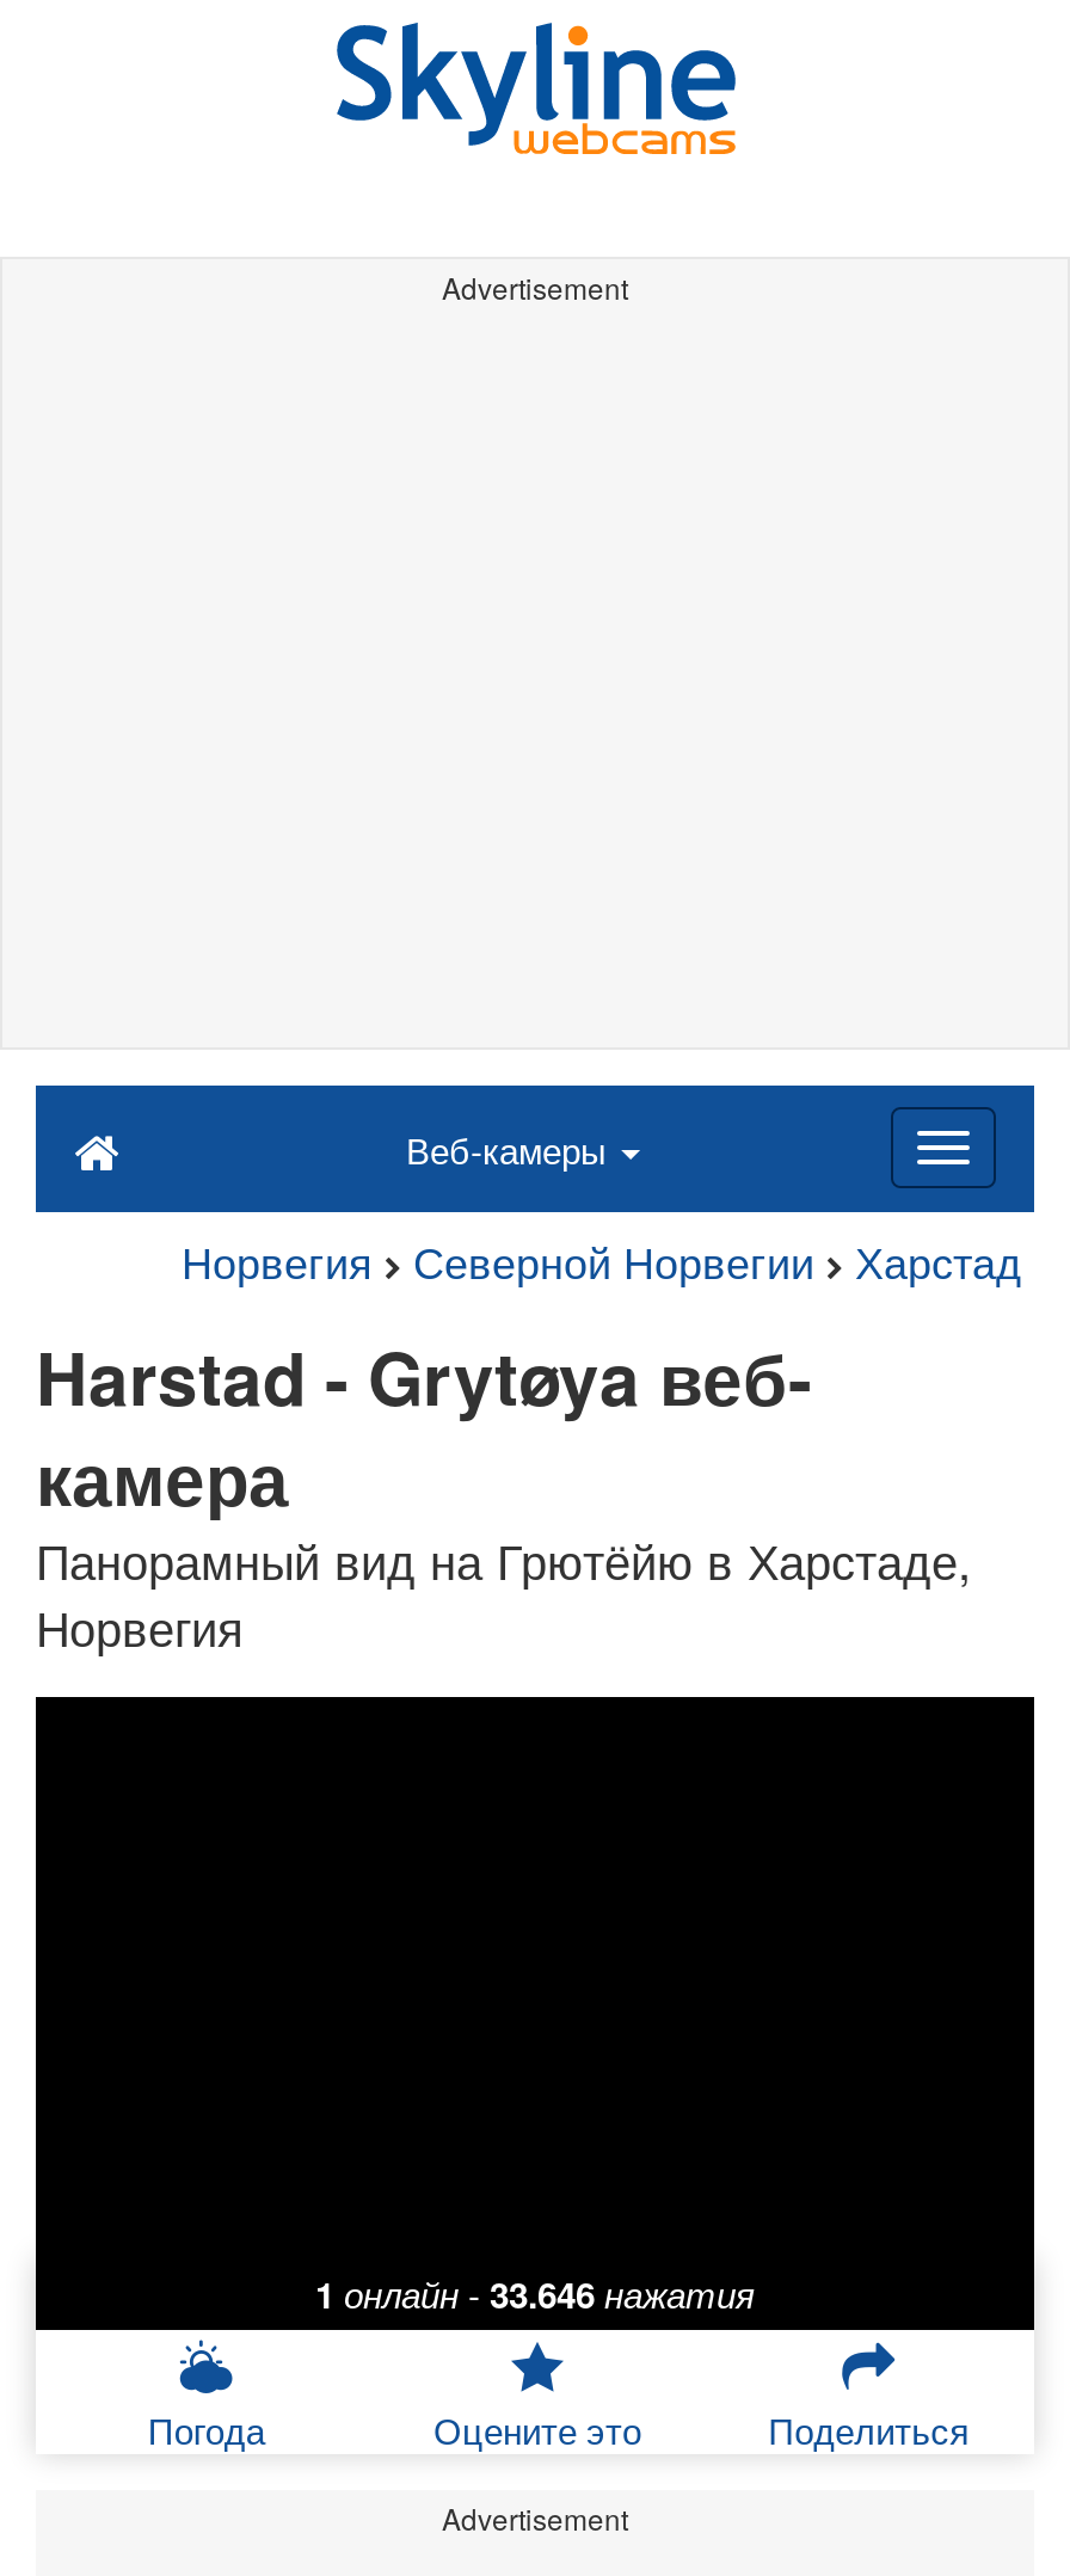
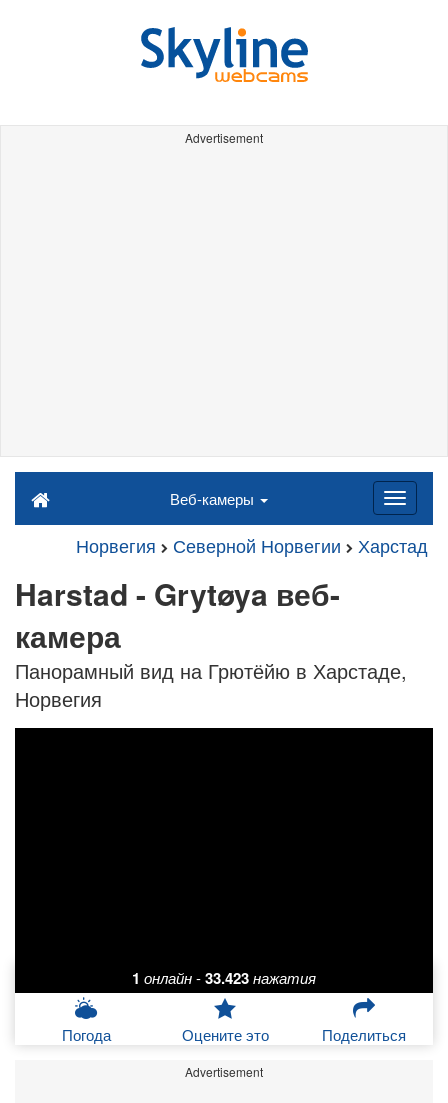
[315,2268,755,2321] 1 онлайн - 33.646 нажатия -> [132,967,316,989] 1 онлайн - 33.423 нажатия

